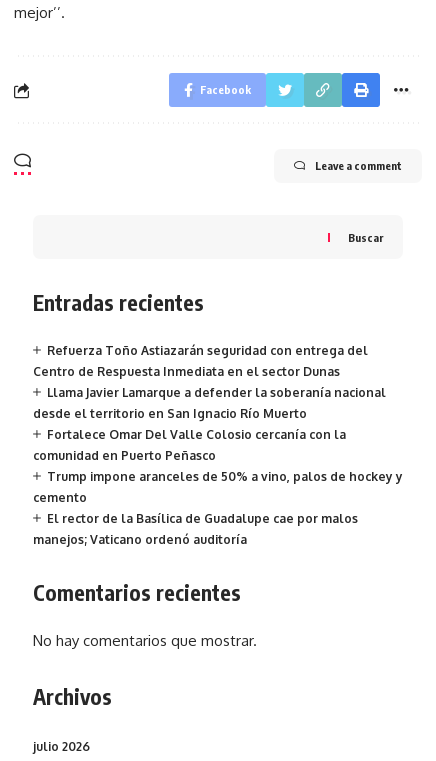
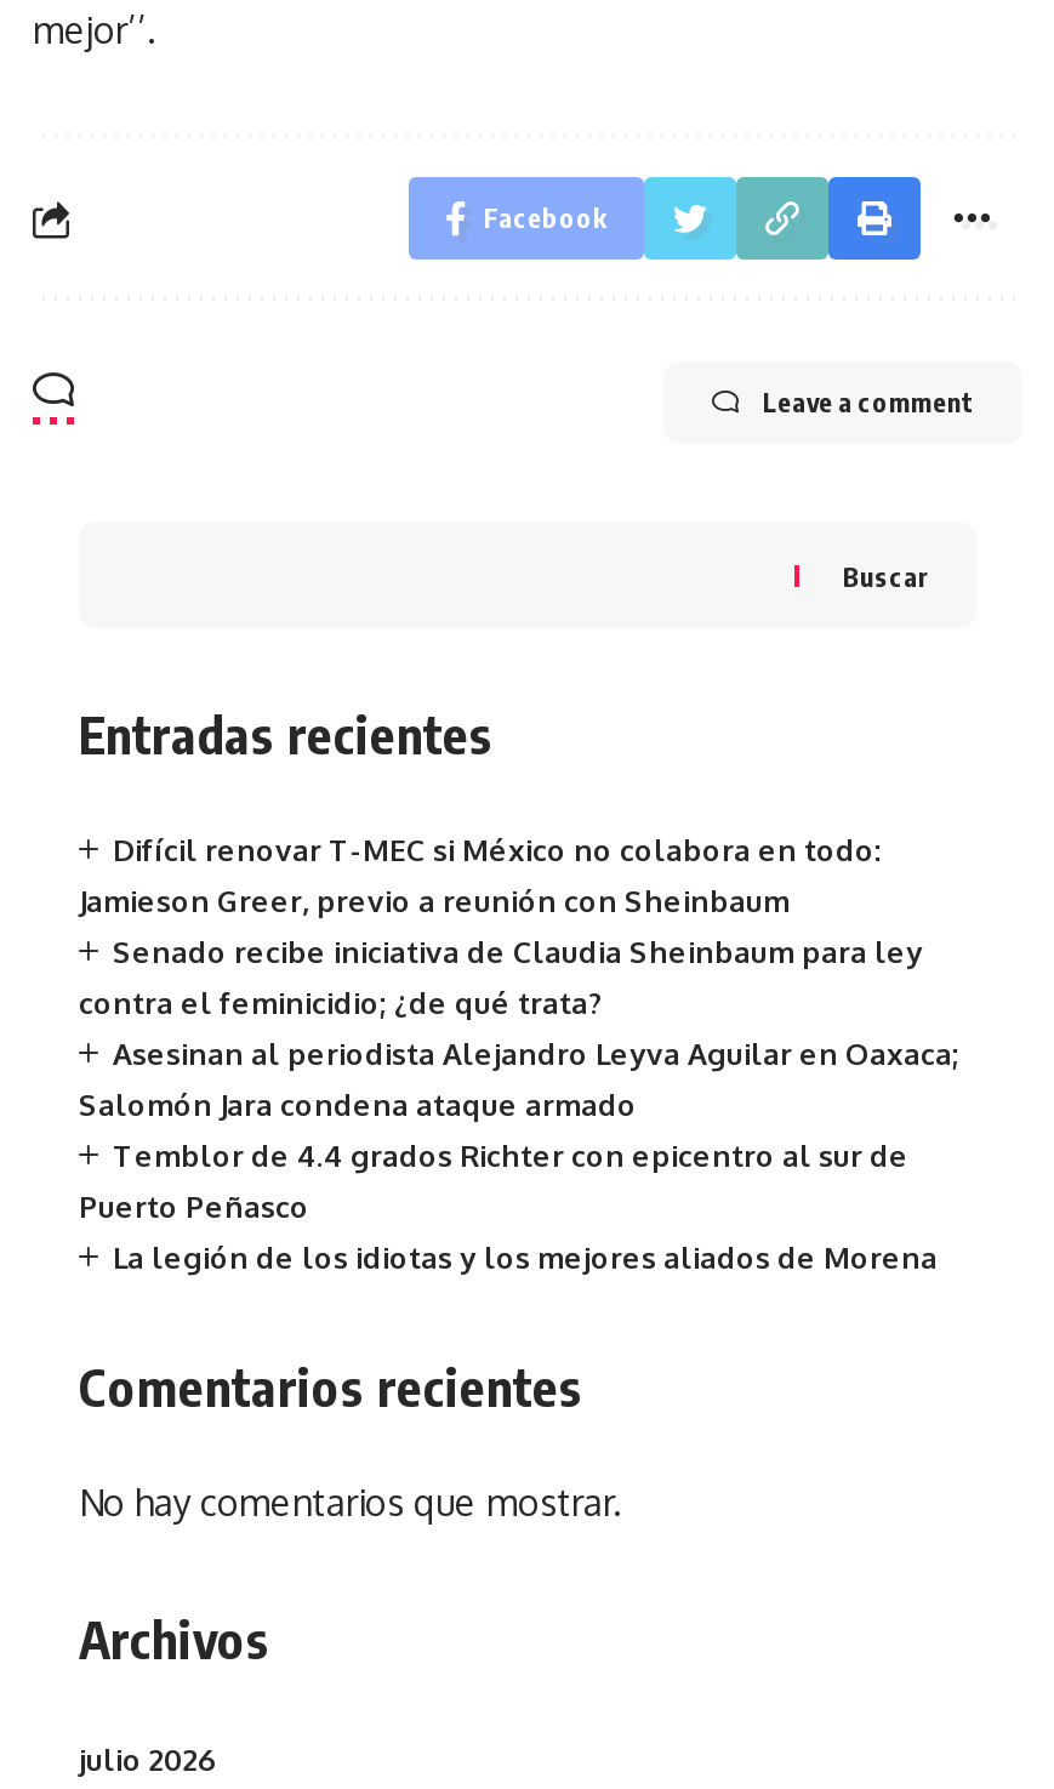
[33,343,403,547] Refuerza Toño Astiazarán seguridad con entrega del | Centro de Respuesta Inmediata en el sector Dunas | Llama Javier Lamarque a defender la soberanía nacional | desde el territorio en San Ignacio Río Muerto | Fortalece Omar Del Valle Colosio cercanía con la | comunidad en Puerto Peñasco | Trump impone aranceles de 50% a vino, palos de hockey y | cemento | El rector de la Basílica de Guadalupe cae por malos | manejos; Vaticano ordenó auditoría -> [79,832,959,1275] Difícil renovar T-MEC si México no colabora en todo: | Jamieson Greer, previo a reunión con Sheinbaum | Senado recibe iniciativa de Claudia Sheinbaum para ley | contra el feminicidio; ¿de qué trata? | Asesinan al periodista Alejandro Leyva Aguilar en Oaxaca; | Salomón Jara condena ataque armado | Temblor de 4.4 grados Richter con epicentro al sur de | Puerto Peñasco | La legión de los idiotas y los mejores aliados de Morena

